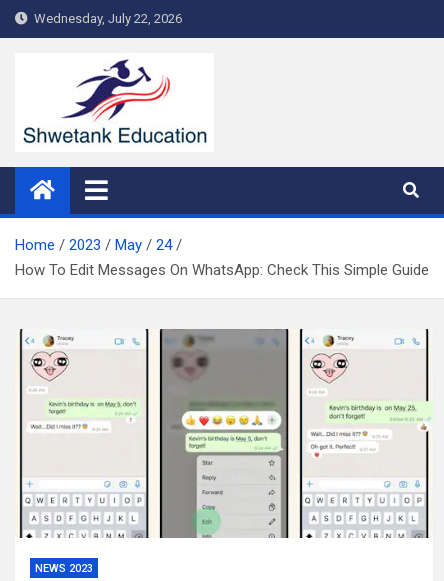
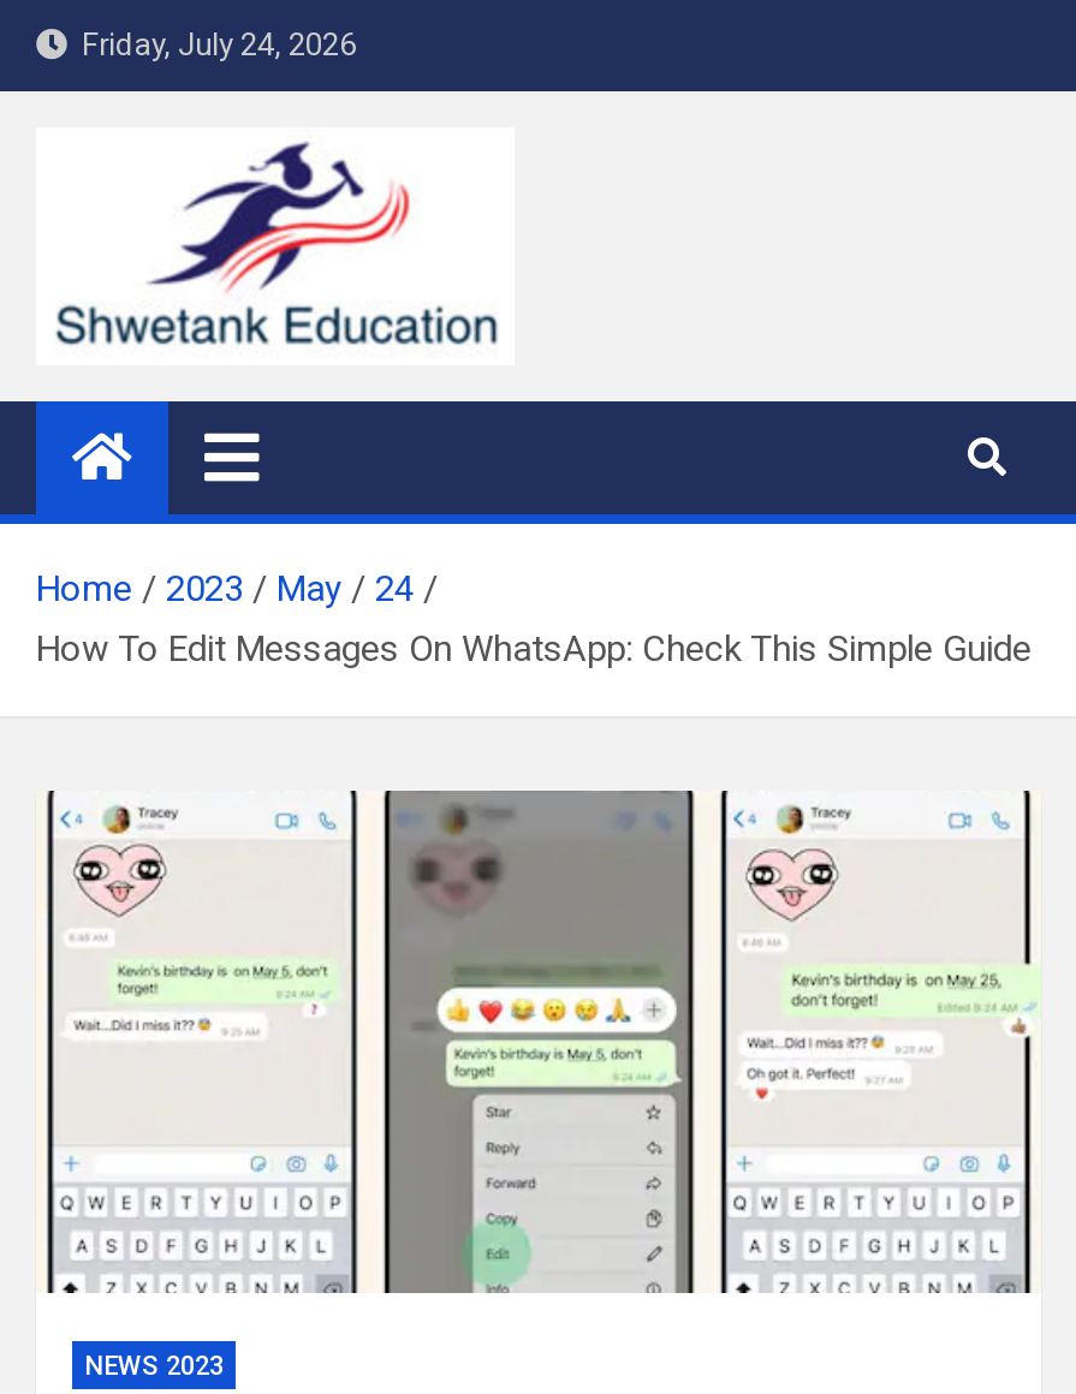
[28,11,182,26] Wednesday, July 22, 2026 -> [67,26,356,62] Friday, July 24, 2026

